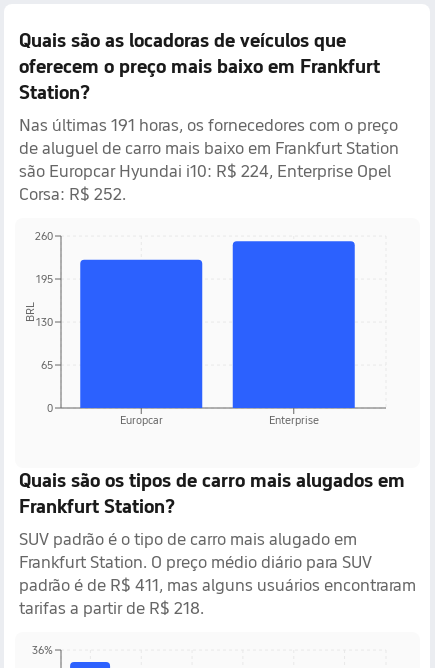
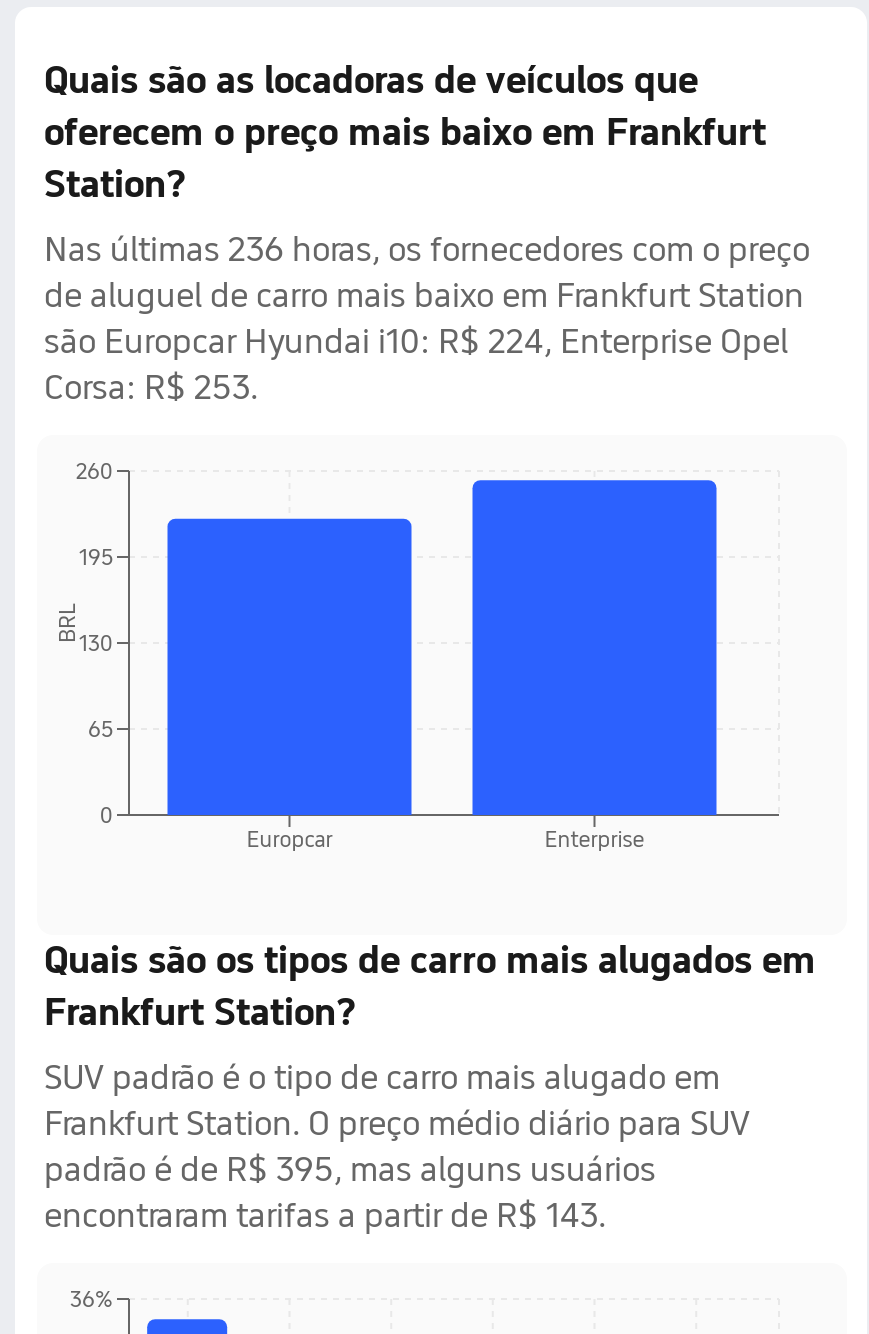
[18,115,397,135] Nas últimas 191 horas, os fornecedores com o preço -> [44,230,810,270] Nas últimas 236 horas, os fornecedores com o preço
[18,184,125,204] Corsa: R$ 252. -> [44,368,258,408] Corsa: R$ 253.
[18,575,415,618] padrão é de R$ 411, mas alguns usuários encontraram | tarifas a partir de R$ 218. -> [44,1150,656,1236] padrão é de R$ 395, mas alguns usuários | encontraram tarifas a partir de R$ 143.

